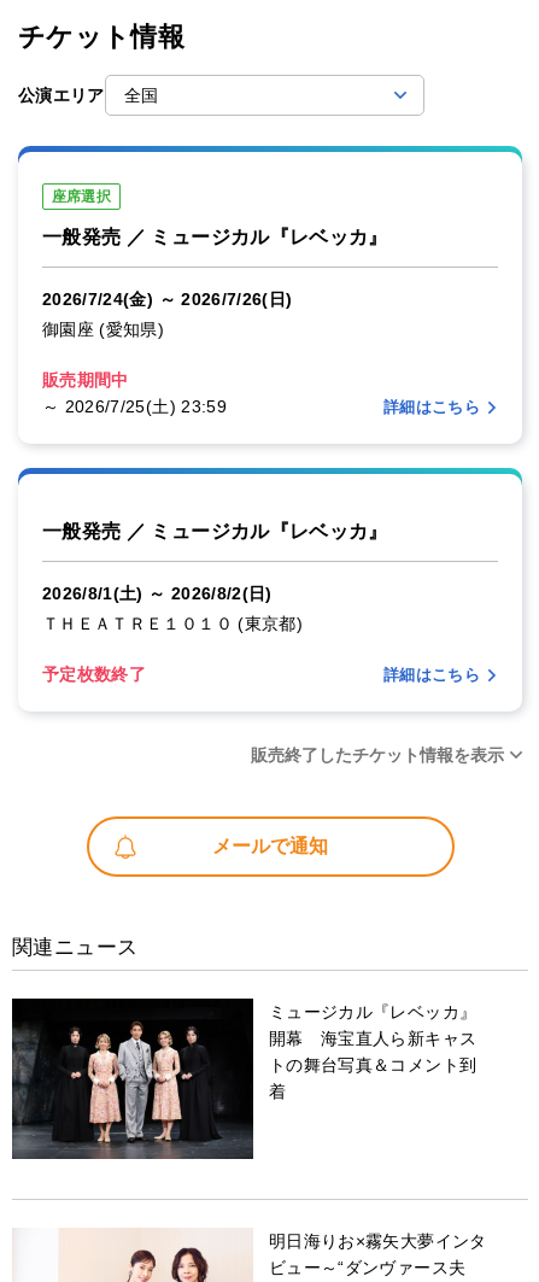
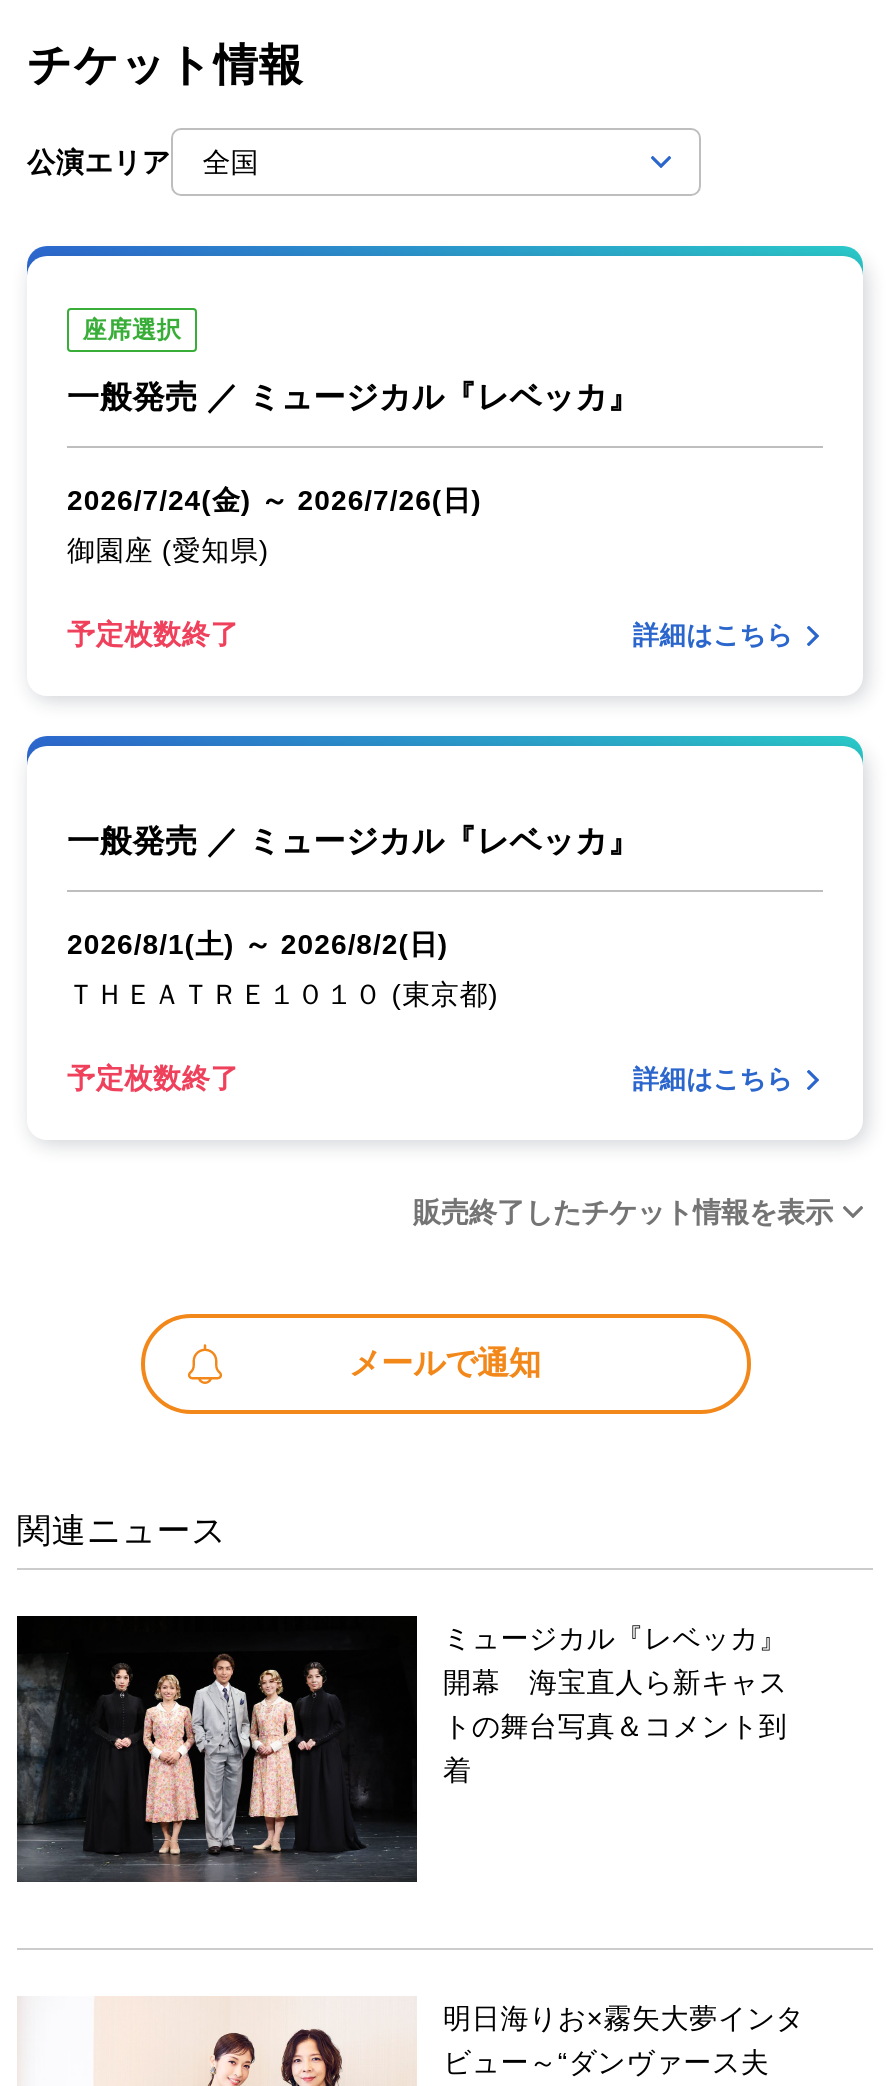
[42,370,227,416] 販売期間中 | ～ 2026/7/25(土) 23:59 -> [67,618,239,650] 予定枚数終了

